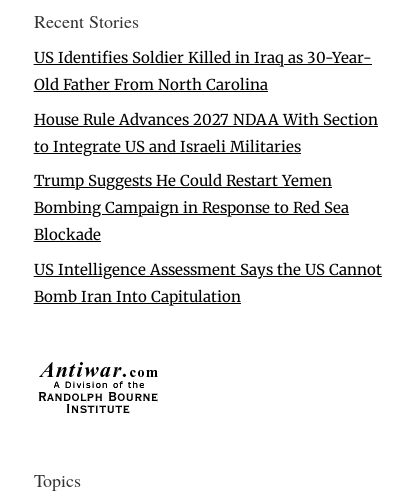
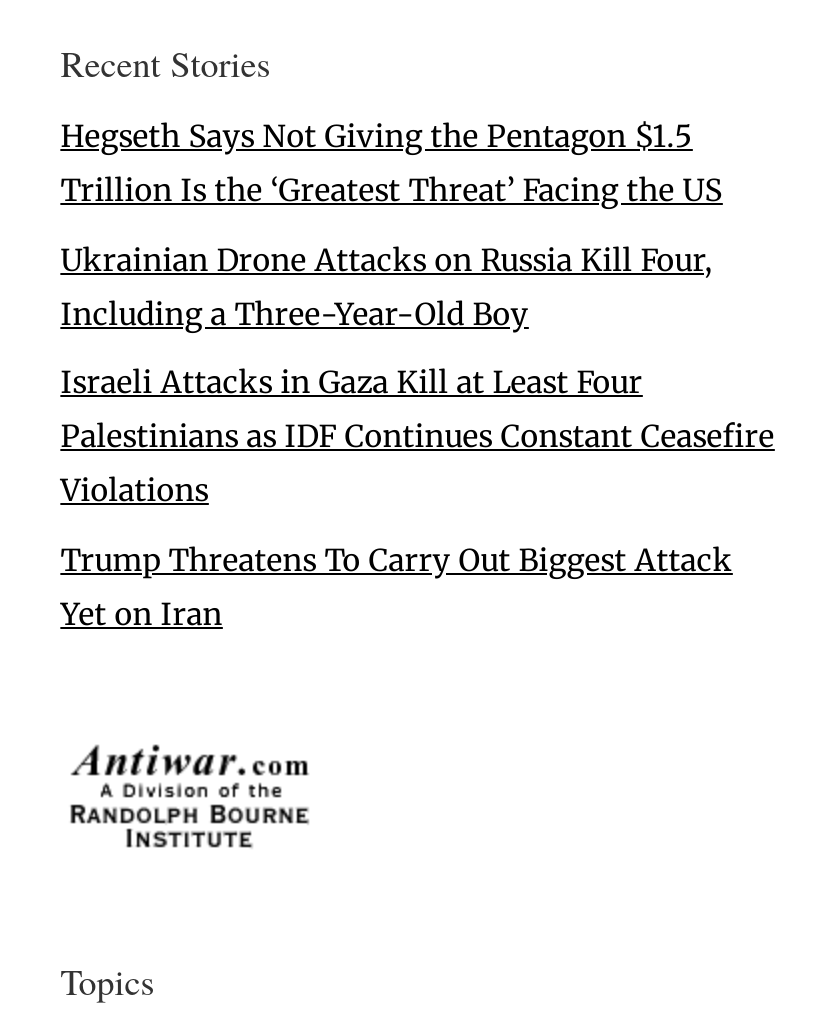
[34,48,372,94] US Identifies Soldier Killed in Iraq as 30-Year- | Old Father From North Carolina -> [61,117,723,209] Hegseth Says Not Giving the Pentagon $1.5 | Trillion Is the ‘Greatest Threat’ Facing the US
[34,110,378,156] House Rule Advances 2027 NDAA With Section | to Integrate US and Israeli Militaries -> [61,240,713,332] Ukrainian Drone Attacks on Russia Kill Four, | Including a Three-Year-Old Boy
[34,171,349,244] Trump Suggests He Could Restart Yemen | Bombing Campaign in Response to Red Sea | Blockade -> [61,363,775,509] Israeli Attacks in Gaza Kill at Least Four | Palestinians as IDF Continues Constant Ceasefire | Violations
[34,260,382,306] US Intelligence Assessment Says the US Cannot | Bomb Iran Into Capitulation -> [61,540,733,632] Trump Threatens To Carry Out Biggest Attack | Yet on Iran

